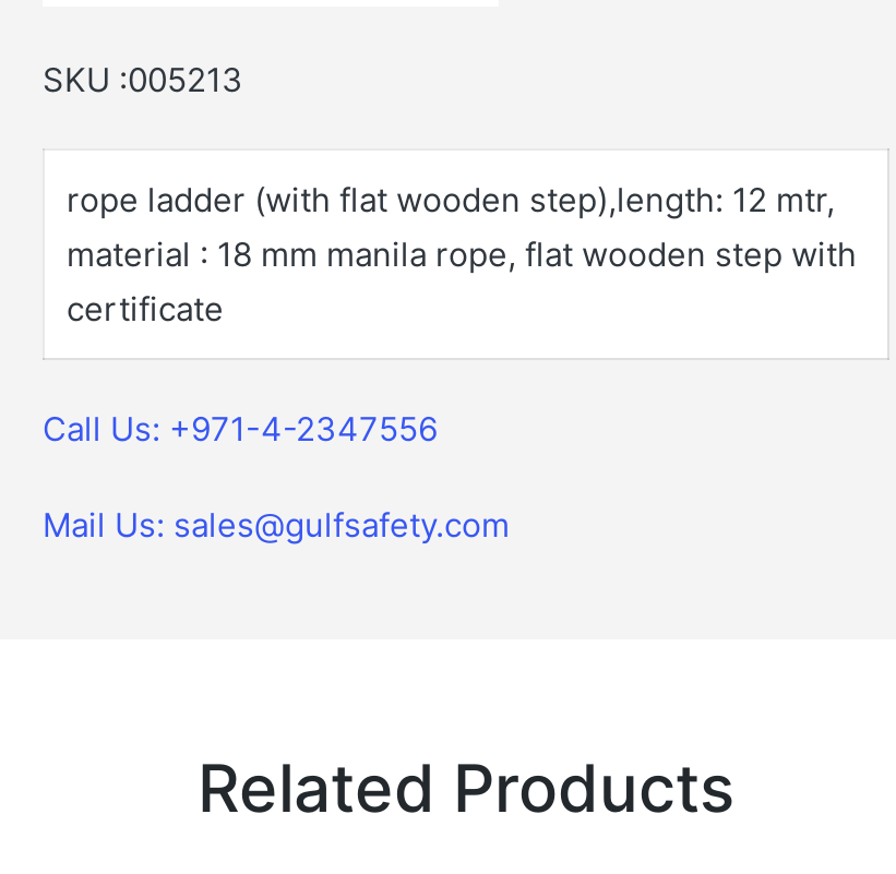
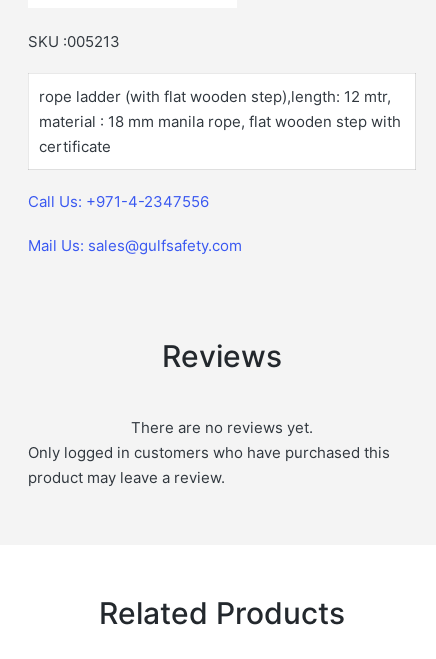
none -> [28,338,390,487] Reviews | There are no reviews yet. | Only logged in customers who have purchased this | product may leave a review.

